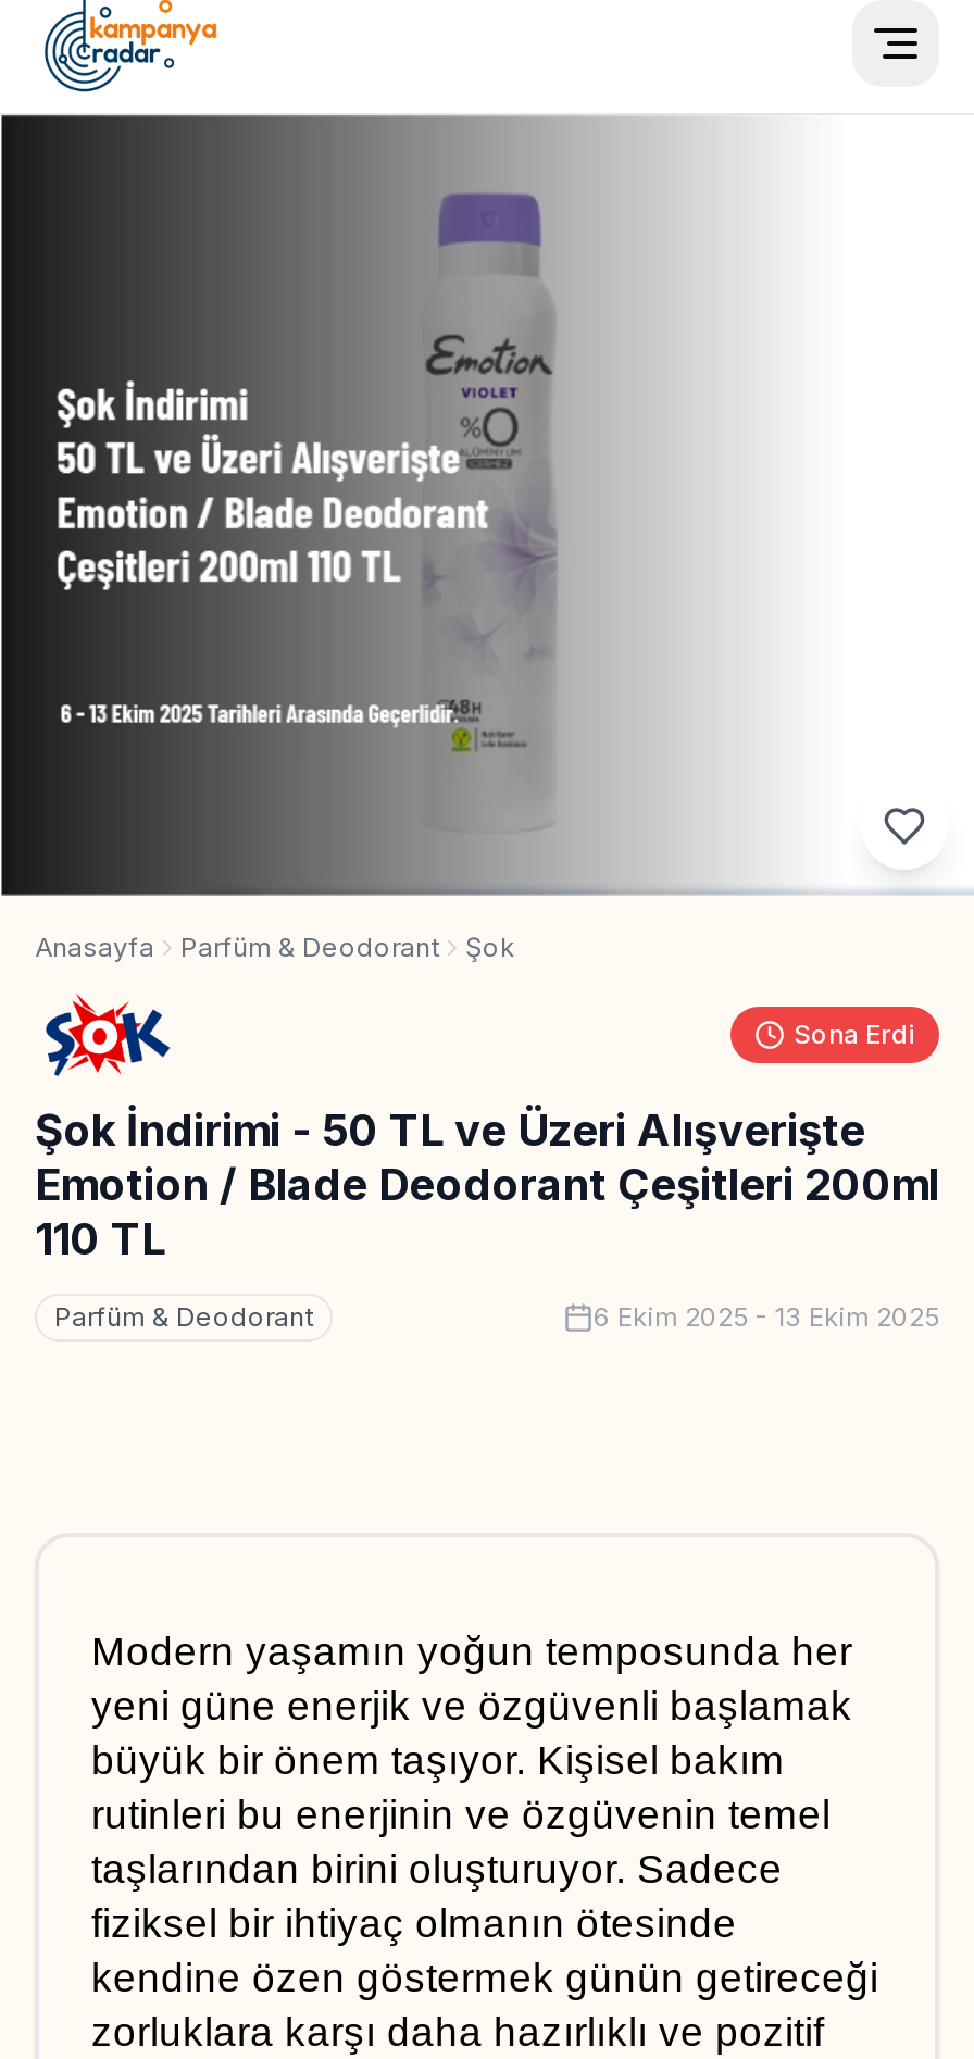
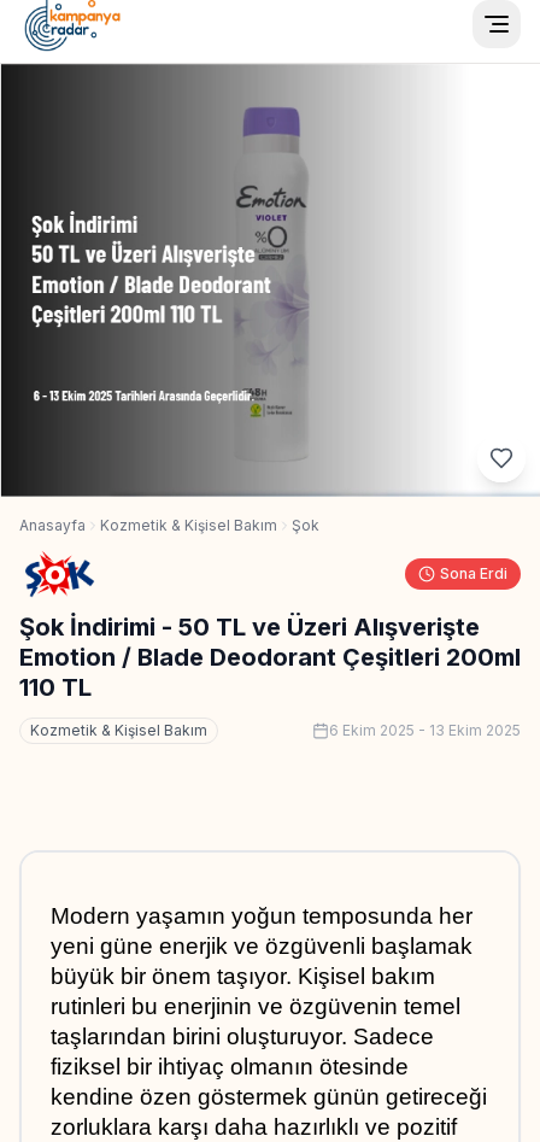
[180,930,439,963] Parfüm & Deodorant -> [100,516,277,534] Kozmetik & Kişisel Bakım
[54,1300,313,1332] Parfüm & Deodorant -> [30,721,207,739] Kozmetik & Kişisel Bakım

